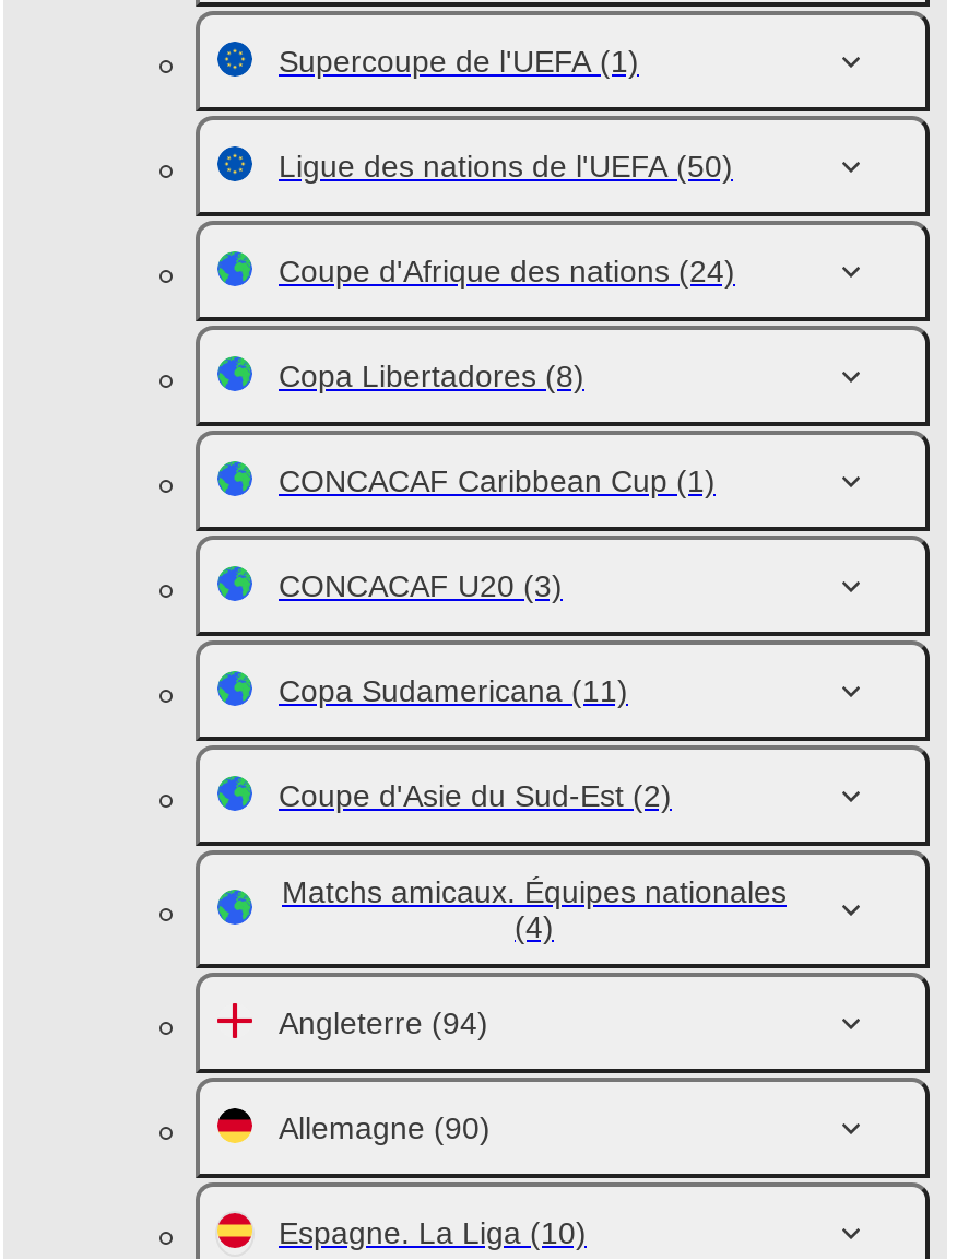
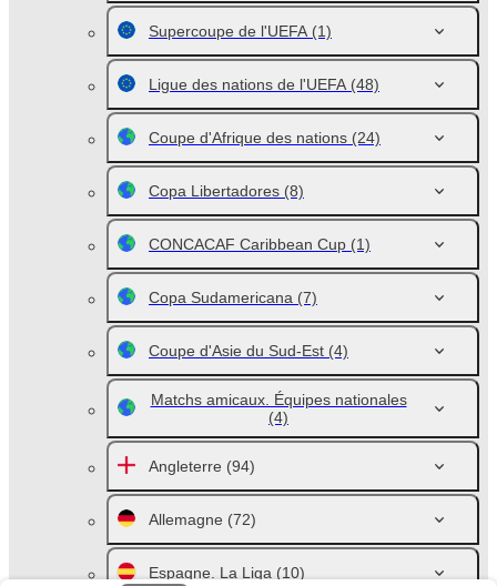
[279,149,733,184] Ligue des nations de l'UEFA (50) -> [149,75,379,93] Ligue des nations de l'UEFA (48)
[279,568,672,813] CONCACAF U20 (3) | Copa Sudamericana (11) | Coupe d'Asie du Sud-Est (2) -> [149,289,348,360] Copa Sudamericana (7) | Coupe d'Asie du Sud-Est (4)
[279,1110,491,1145] Allemagne (90) -> [149,511,256,528] Allemagne (72)

